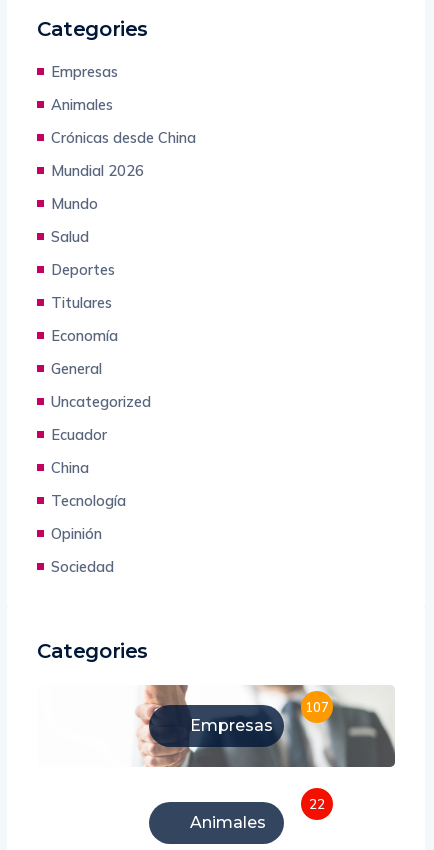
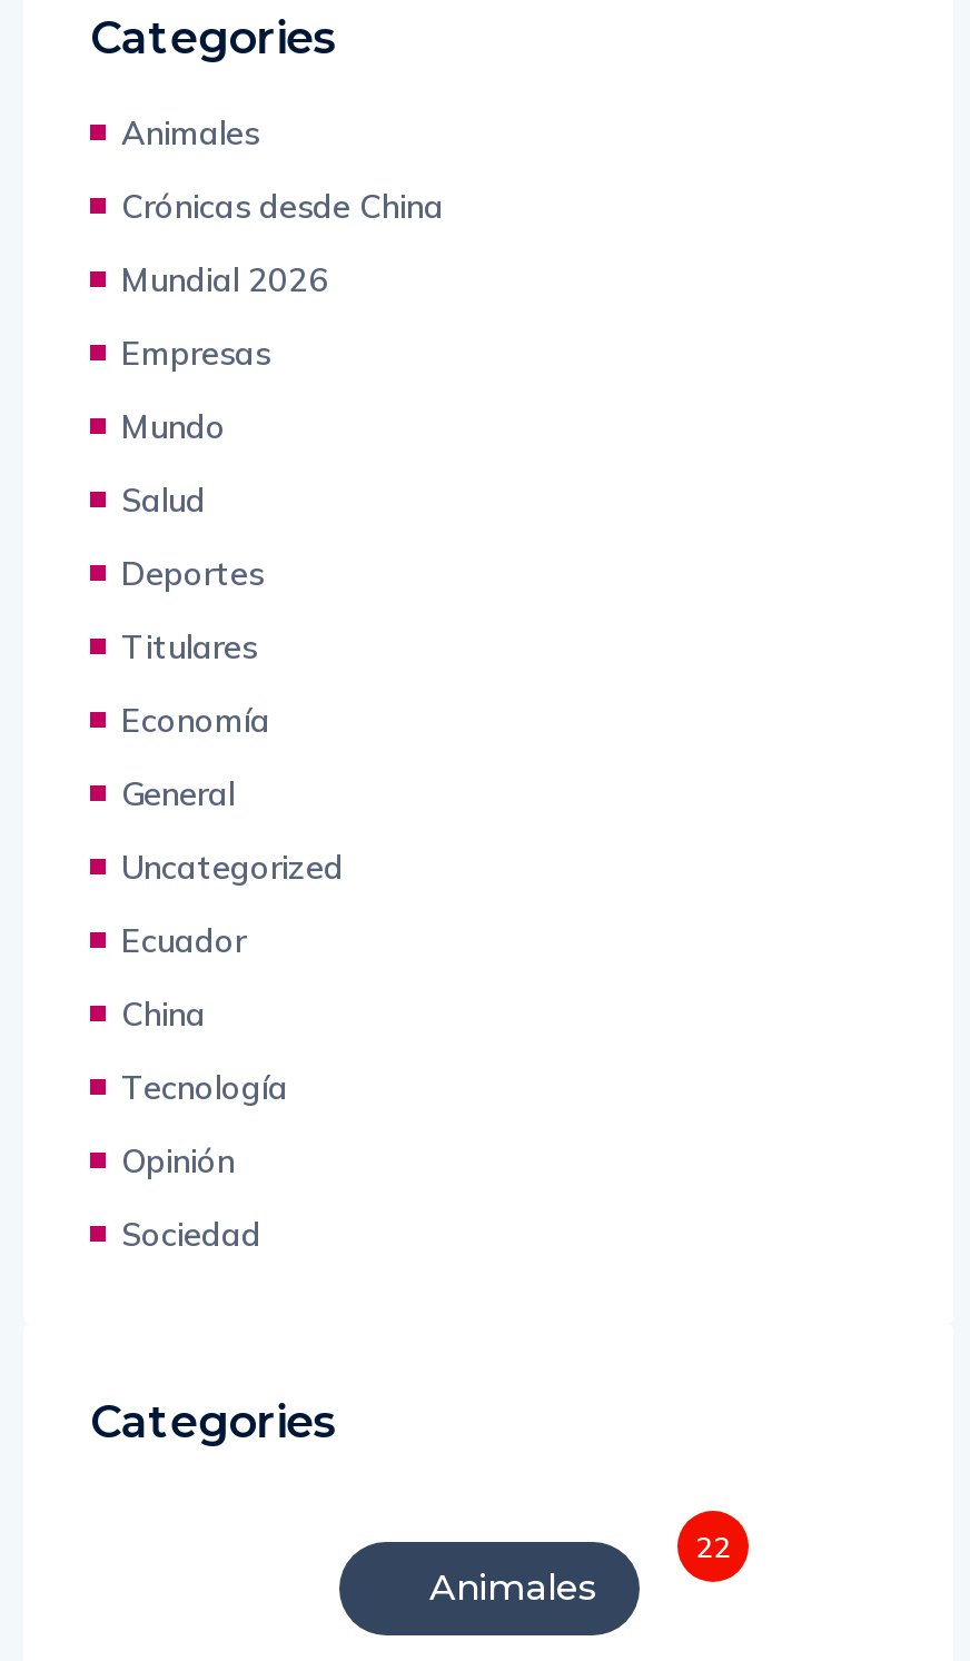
[51,62,118,81] Empresas -> none
none -> [121,332,270,374] Empresas
[135,684,396,768] [image] | Empresas -> none
[305,699,329,715] 107 -> none

